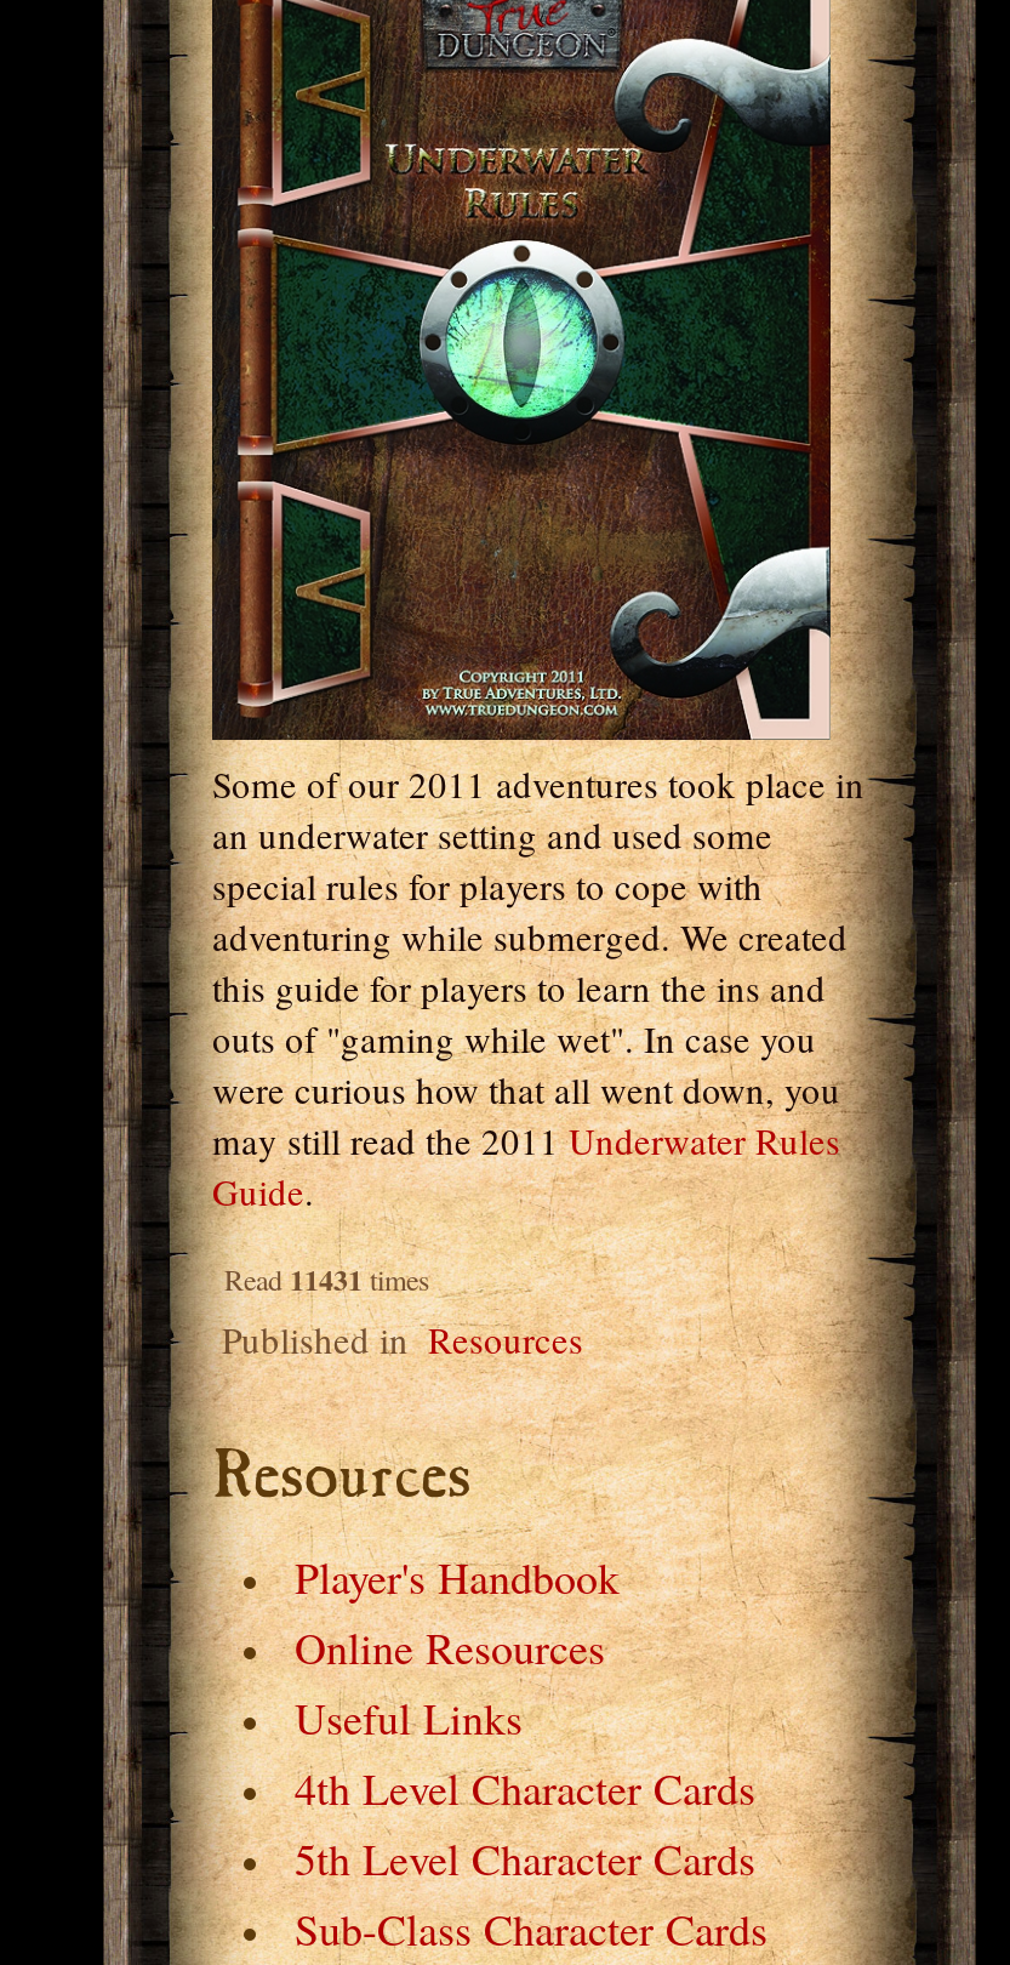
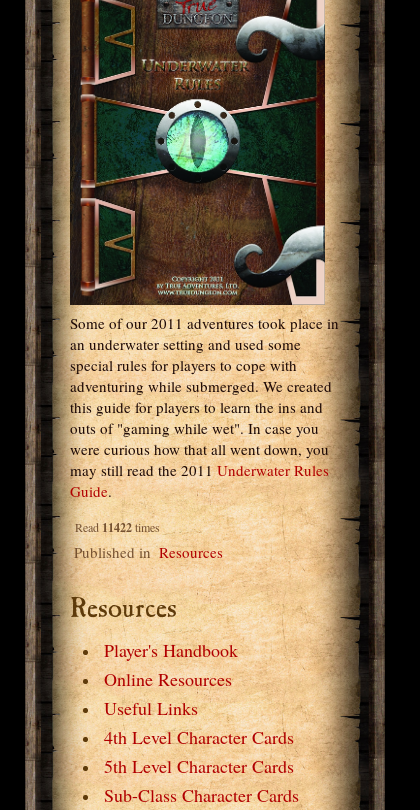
[224,1259,430,1300] Read 11431 times -> [75,519,160,536] Read 11422 times

